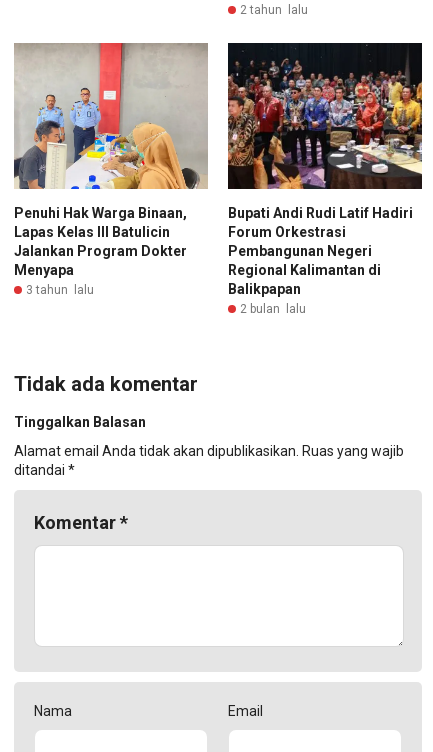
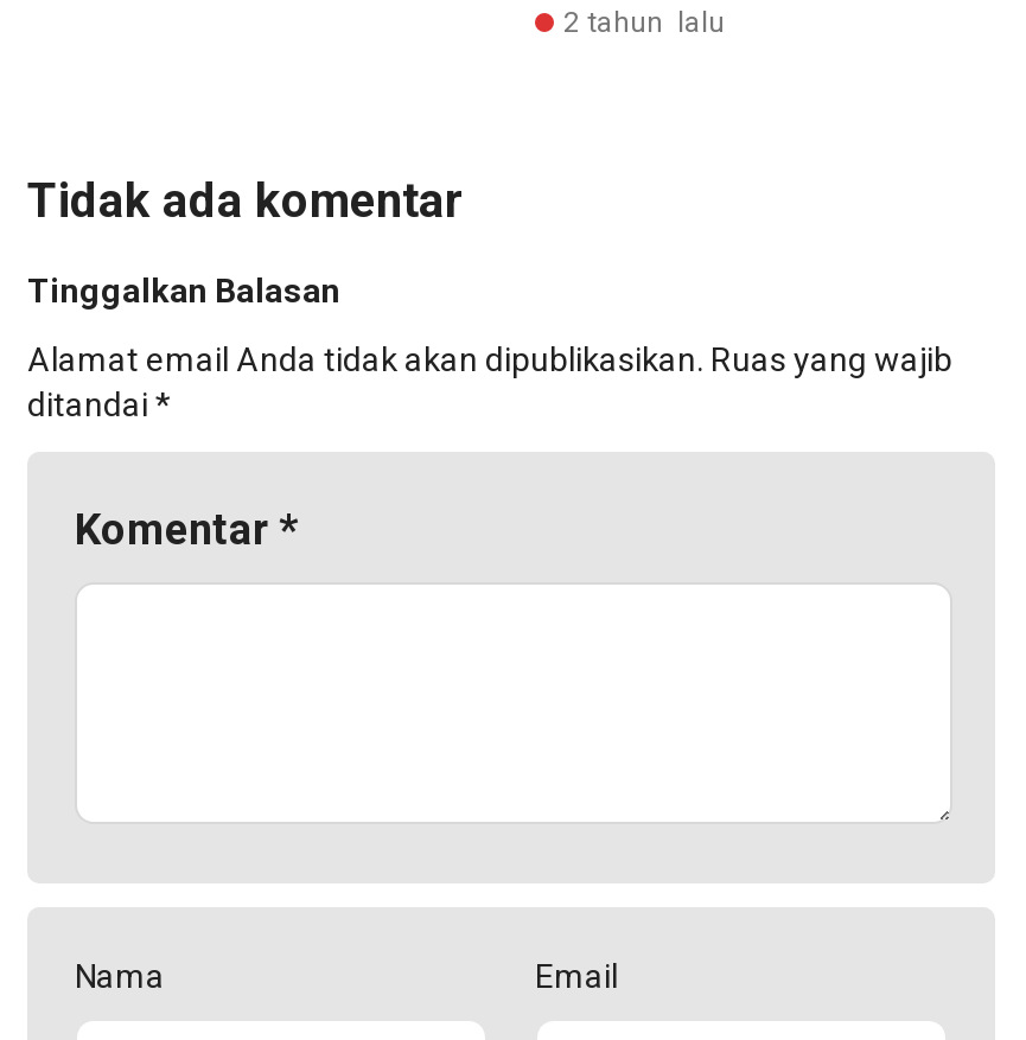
[13,42,209,297] [image] | Penuhi Hak Warga Binaan, | Lapas Kelas III Batulicin | Jalankan Program Dokter | Menyapa | 3 tahun lalu -> none
[227,42,423,316] [image] | Bupati Andi Rudi Latif Hadiri | Forum Orkestrasi | Pembangunan Negeri | Regional Kalimantan di | Balikpapan | 2 bulan lalu -> none

